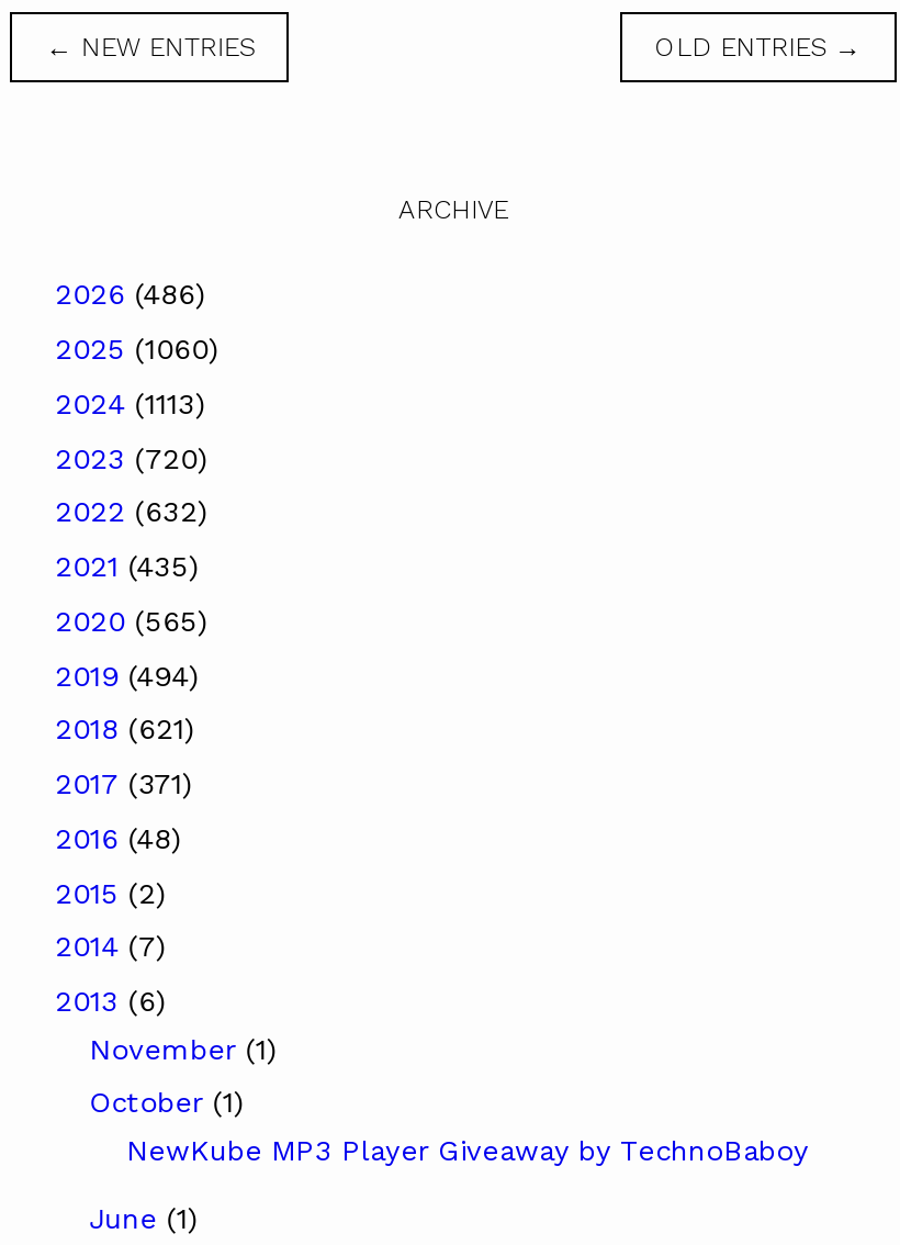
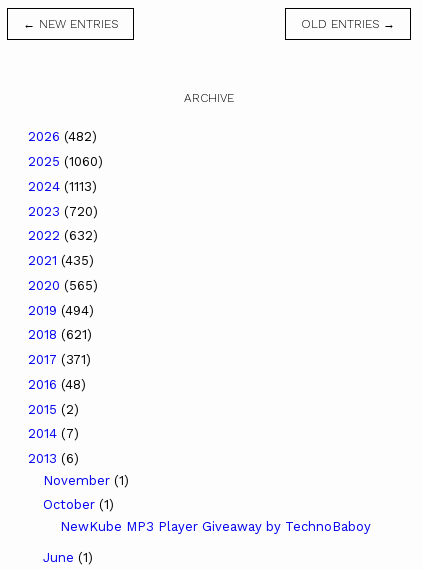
[55,278,207,311] 2026 (486) -> [28,129,97,144] 2026 (482)

